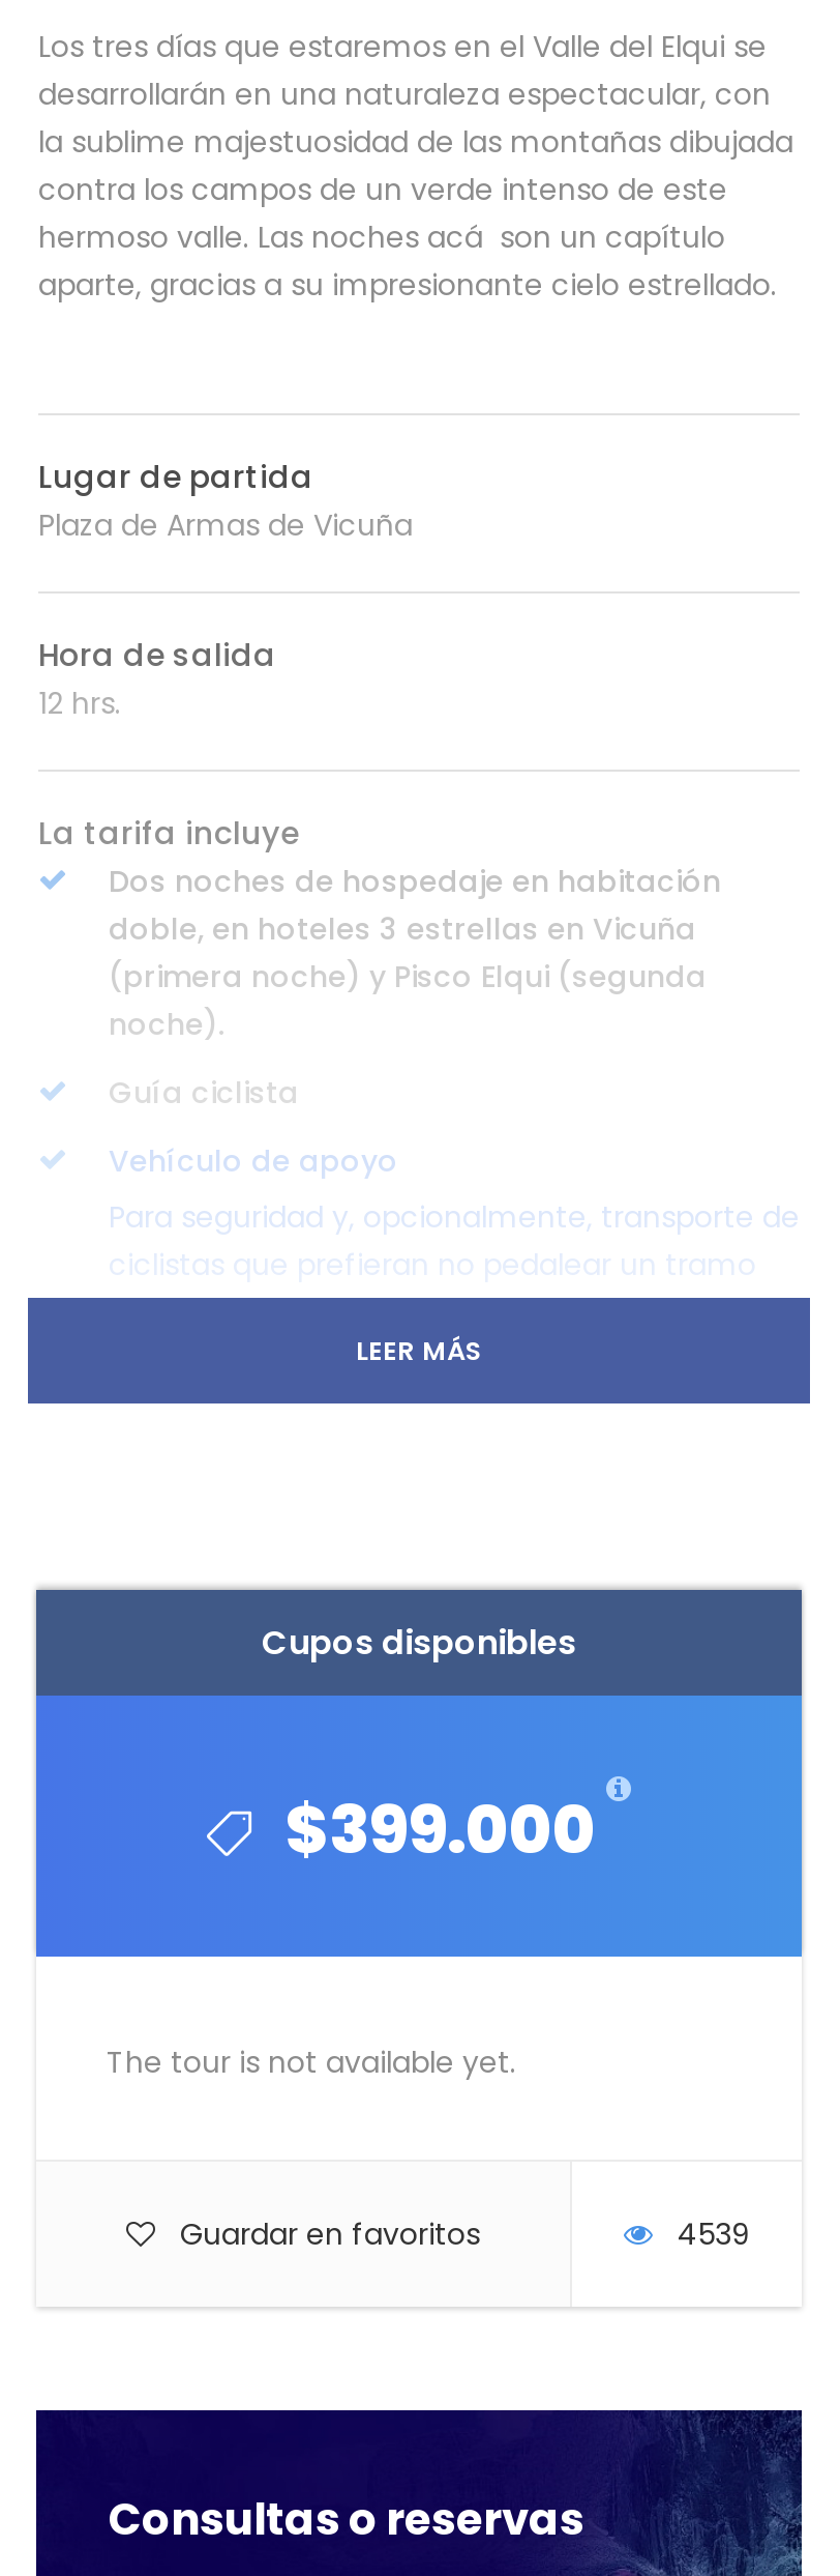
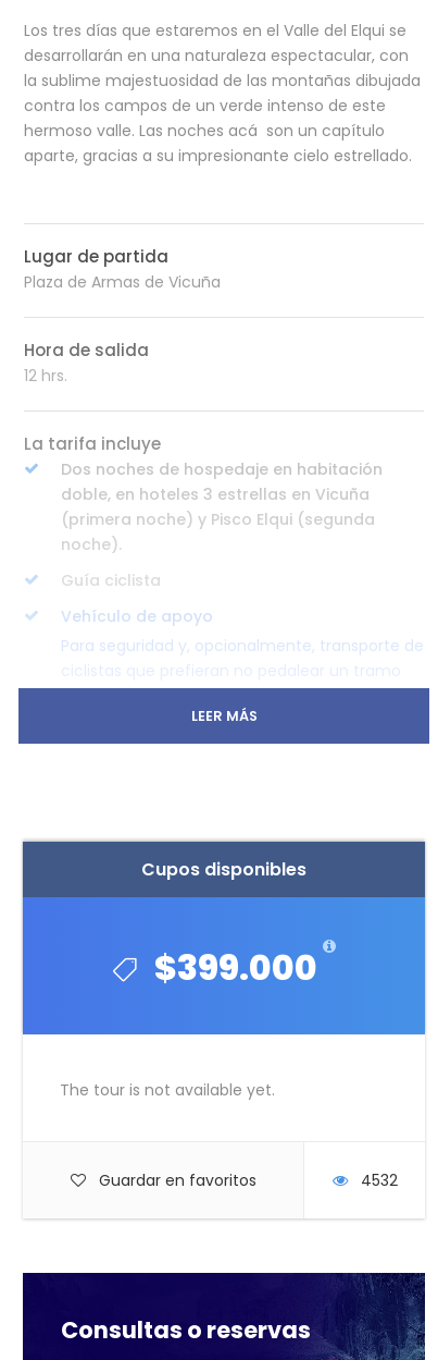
[678,2213,750,2255] 4539 -> [360,1169,397,1191] 4532

